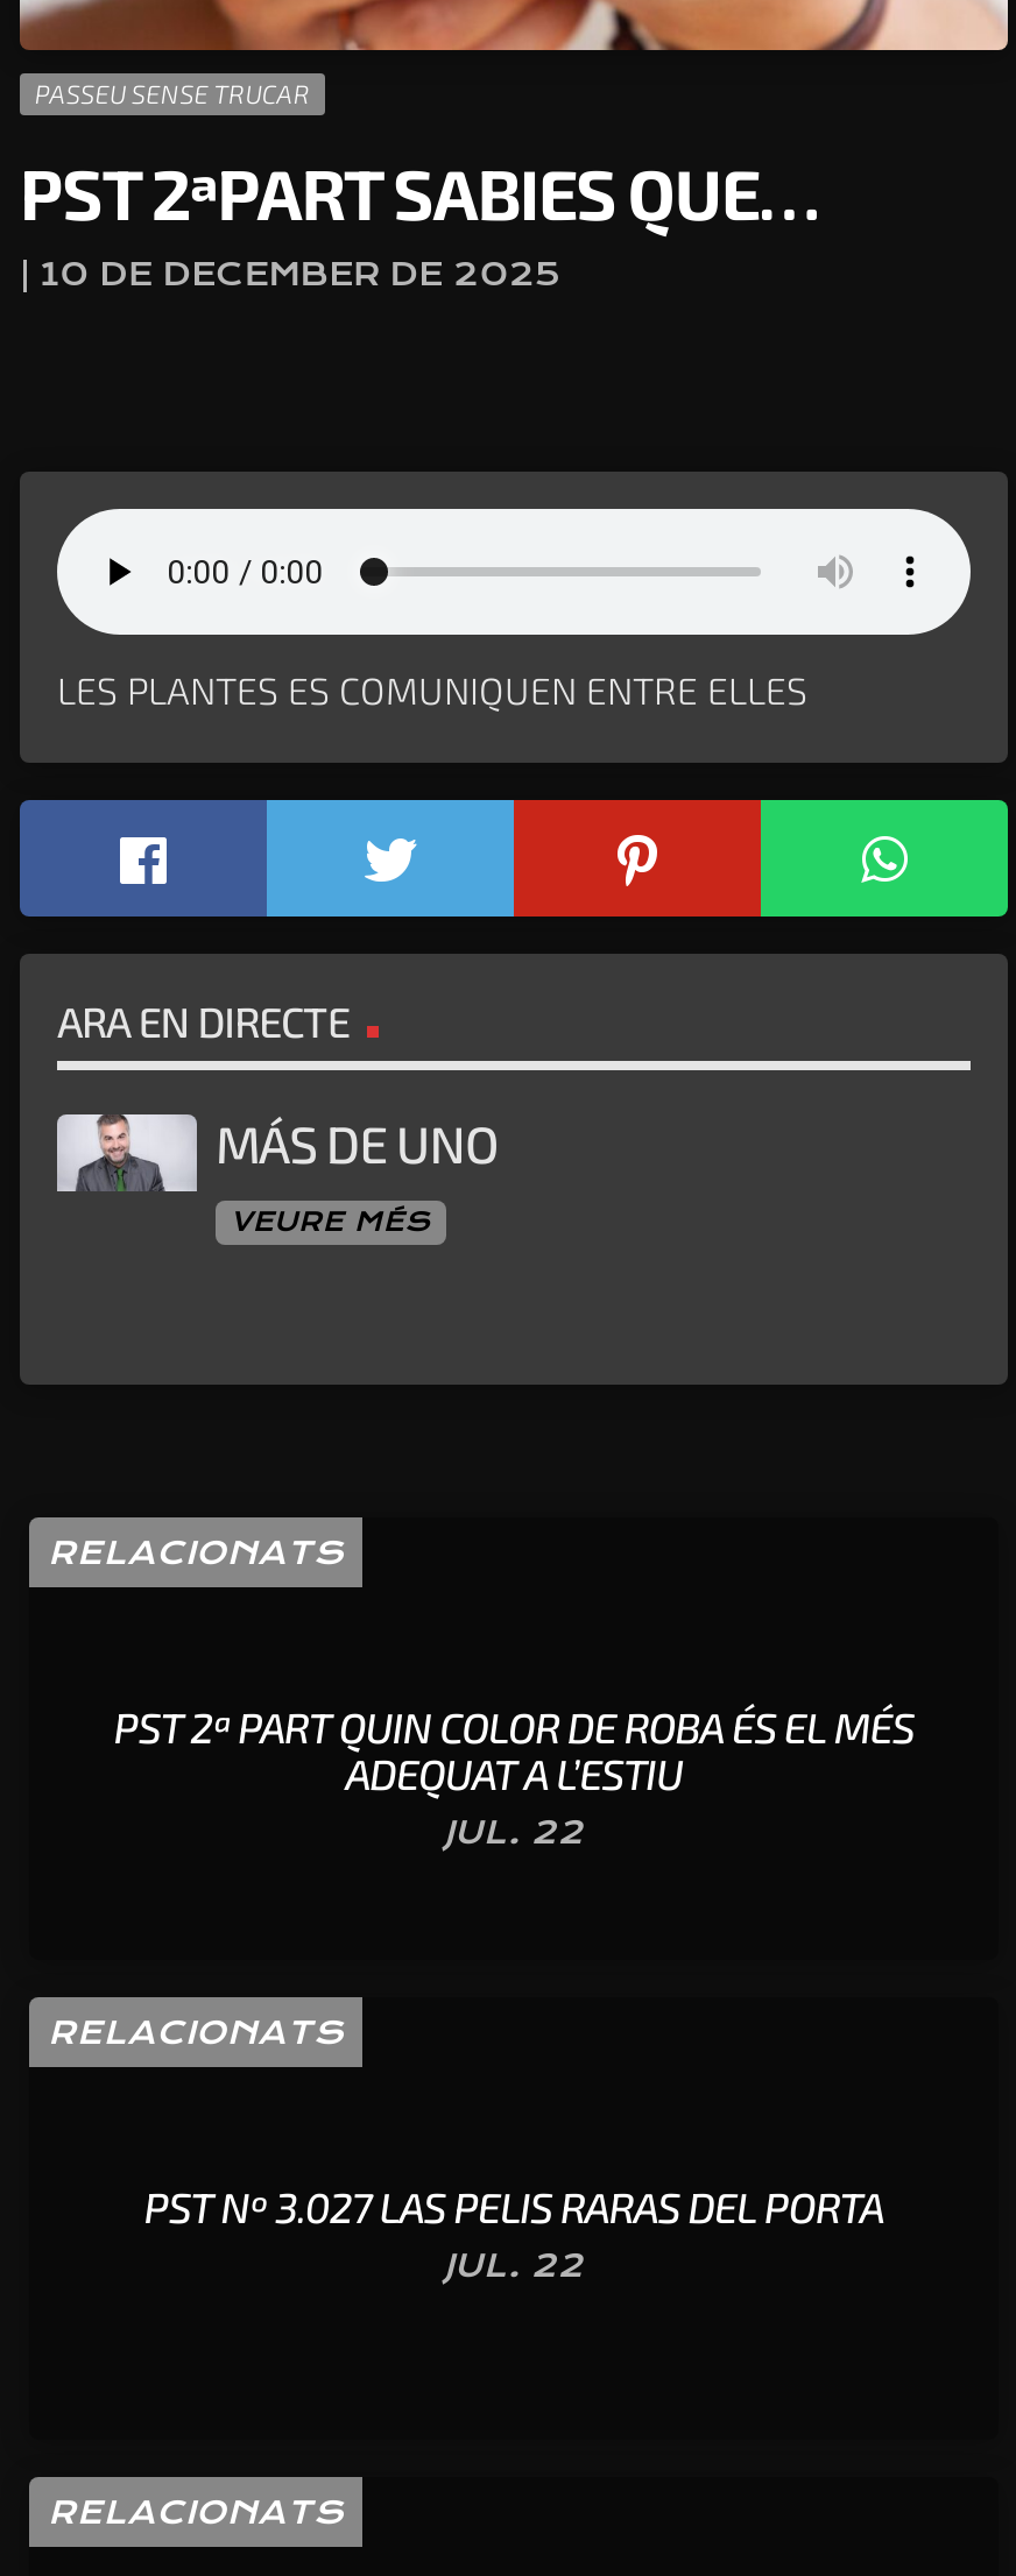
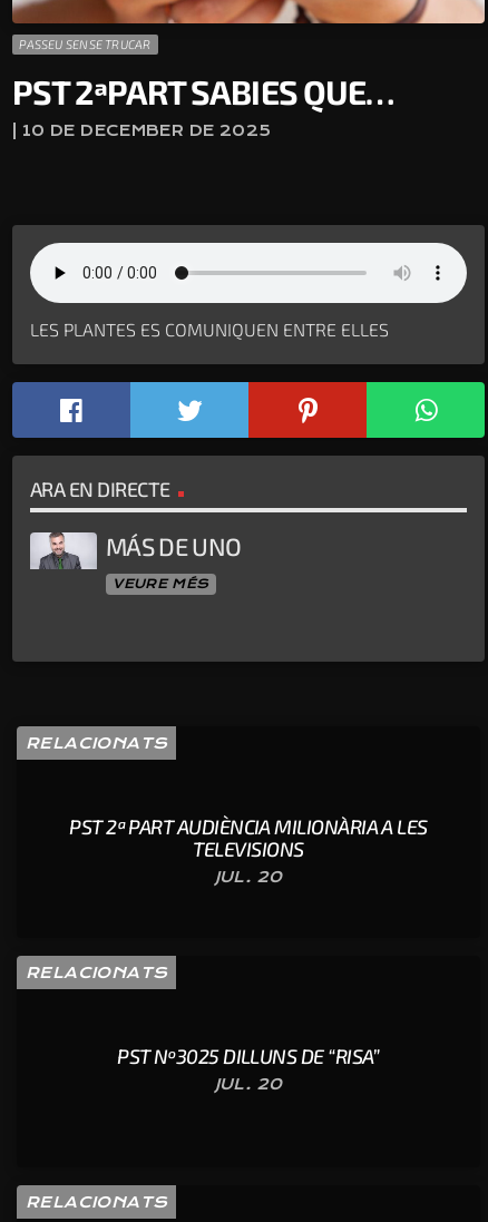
[114,1702,914,1851] PST 2ª PART QUIN COLOR DE ROBA ÉS EL MÉS | ADEQUAT A L’ESTIU | JUL. 22 -> [69,814,428,885] PST 2ª PART AUDIÈNCIA MILIONÀRIA A LES | TELEVISIONS | JUL. 20
[144,2182,884,2284] PST Nº 3.027 LAS PELIS RARAS DEL PORTA | JUL. 22 -> [117,1043,380,1092] PST Nº3025 DILLUNS DE “RISA” | JUL. 20

